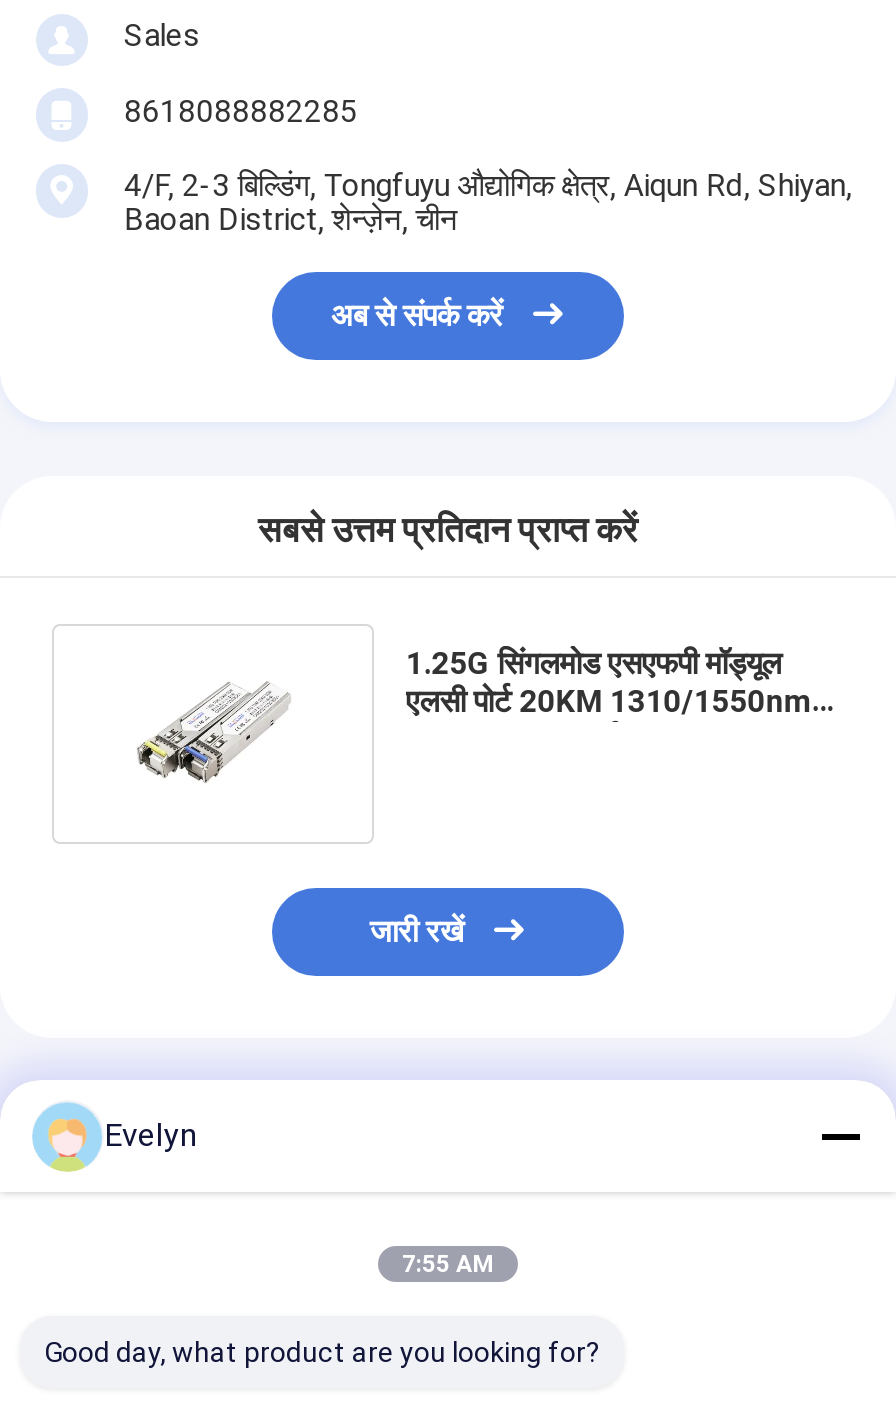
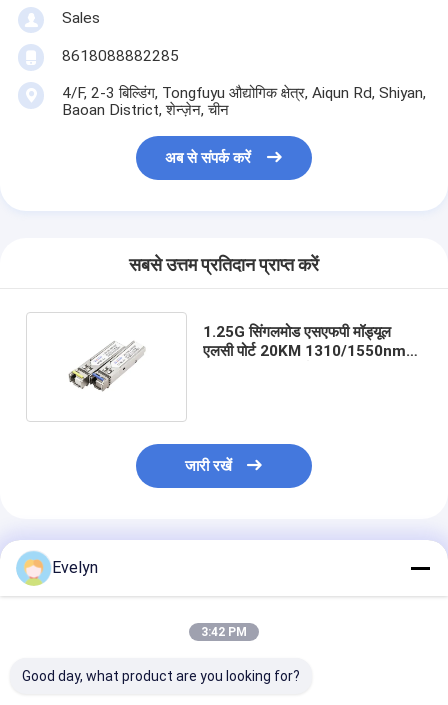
[402,1250,494,1278] 7:55 AM -> [201,625,247,639] 3:42 PM

